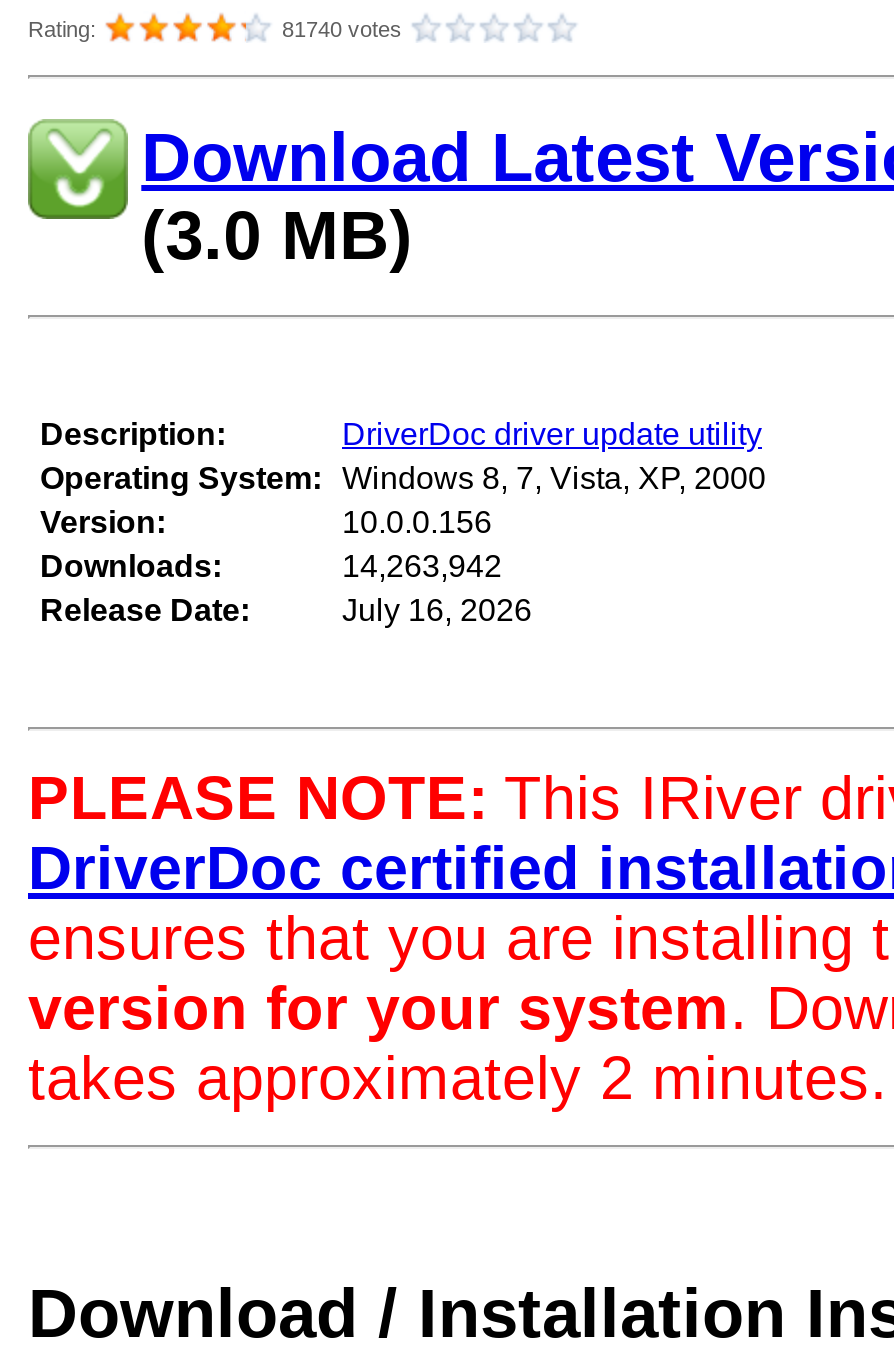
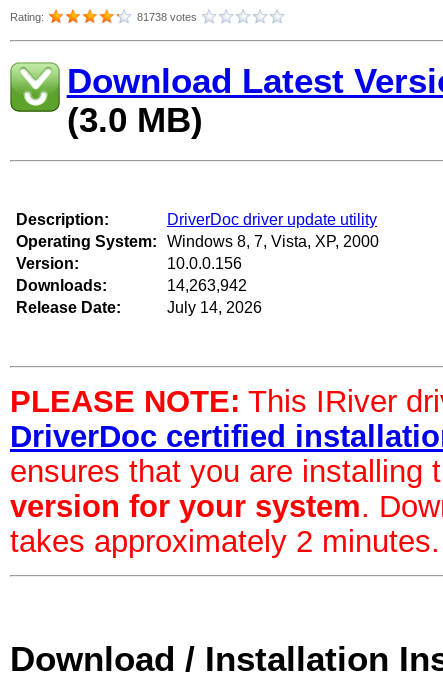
[282,17,402,41] 81740 votes -> [137,11,197,23] 81738 votes
[342,592,532,626] July 16, 2026 -> [167,299,262,316] July 14, 2026

